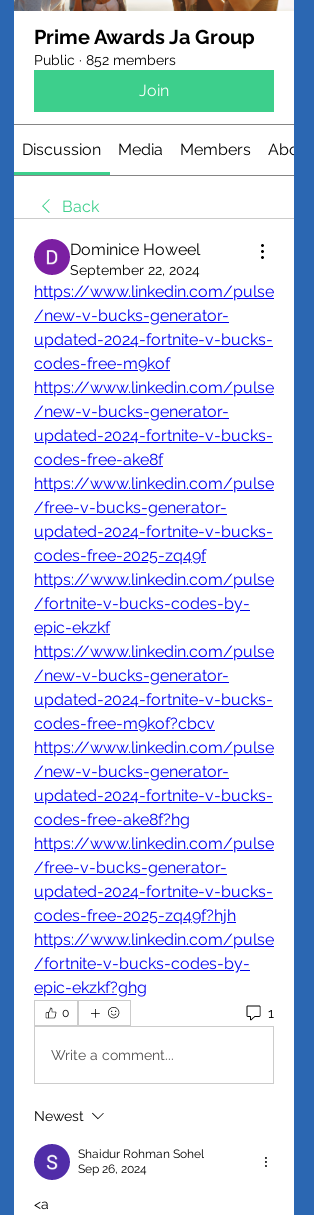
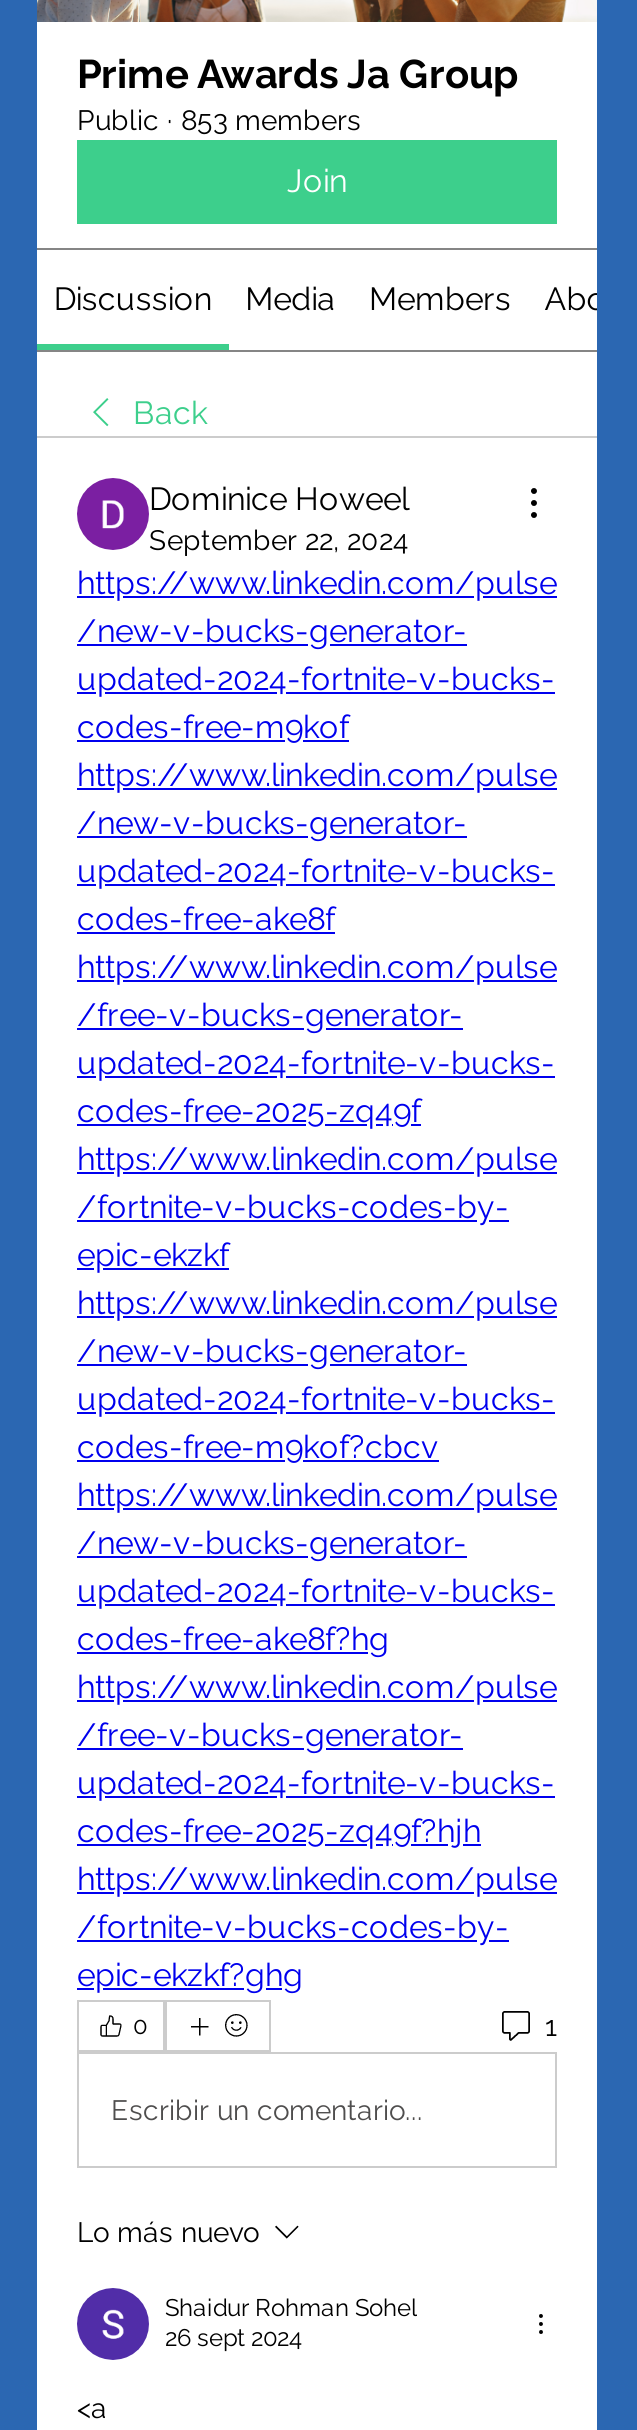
[34,52,176,68] Public · 852 members -> [77,104,361,136] Public · 853 members
[51,1046,174,1062] Write a comment... -> [111,2093,423,2125] Escribir un comentario...
[34,1108,84,1124] Newest -> [77,2216,259,2248] Lo más nuevo
[78,1162,147,1176] Sep 26, 2024 -> [165,2324,303,2352] 26 sept 2024

